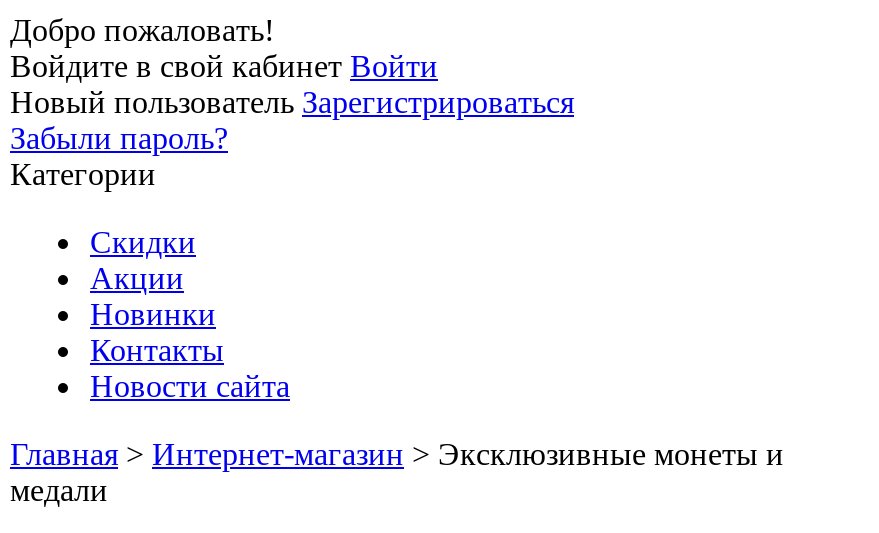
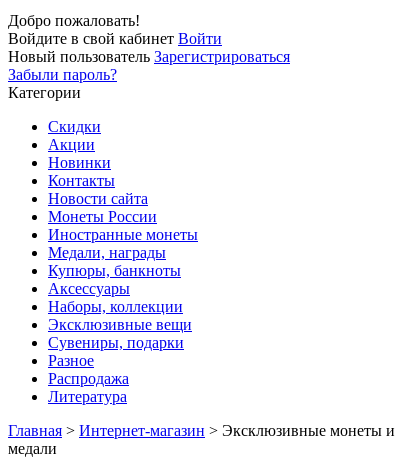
none -> [48,208,198,405] Монеты России | Иностранные монеты | Медали, награды | Купюры, банкноты | Аксессуары | Наборы, коллекции | Эксклюзивные вещи | Сувениры, подарки | Разное | Распродажа | Литература

